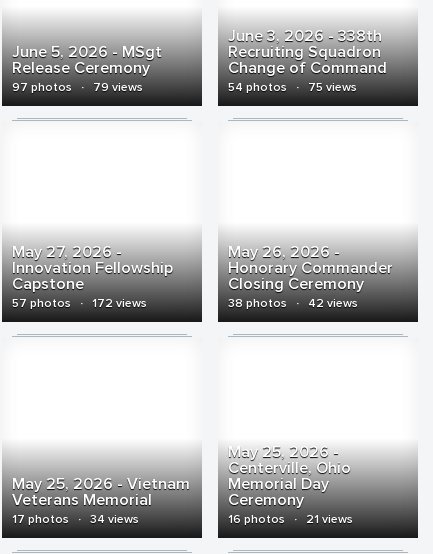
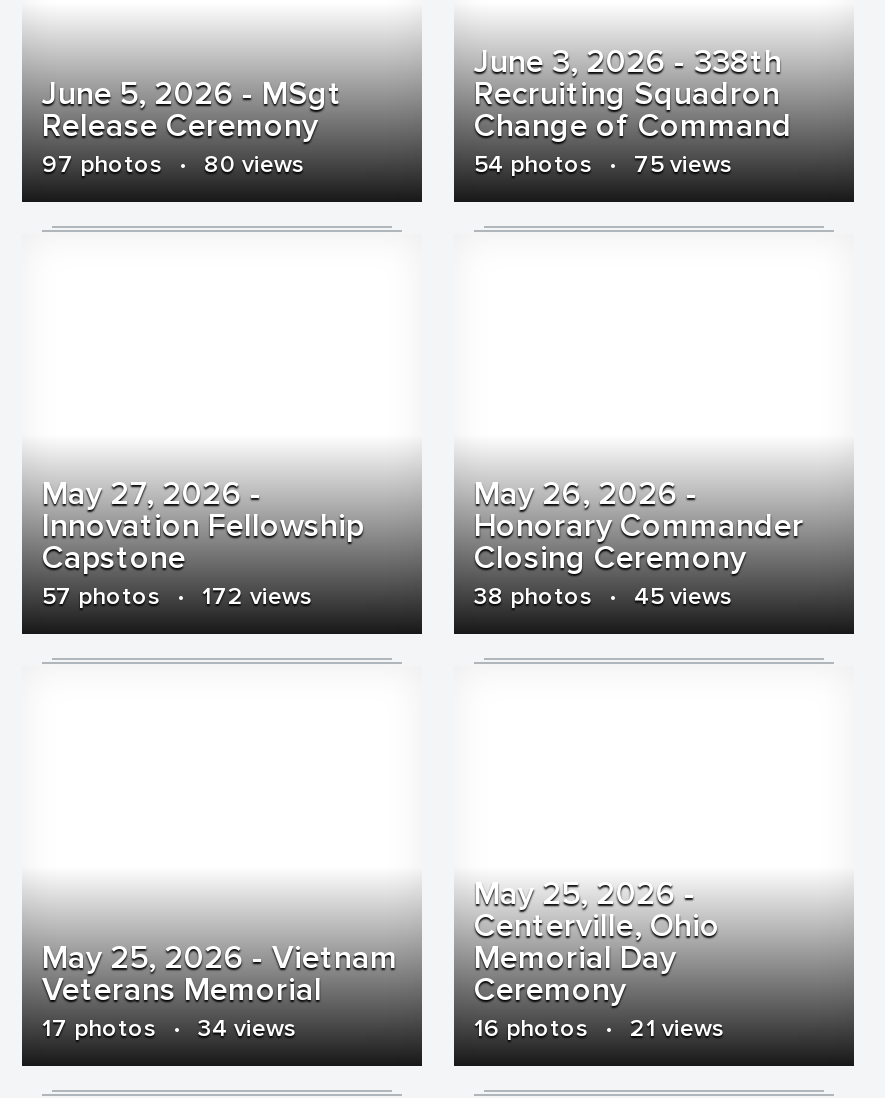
[12,80,143,95] 97 photos · 79 views -> [42,150,304,180] 97 photos · 80 views
[228,296,358,311] 38 photos · 42 views -> [474,582,732,612] 38 photos · 45 views

